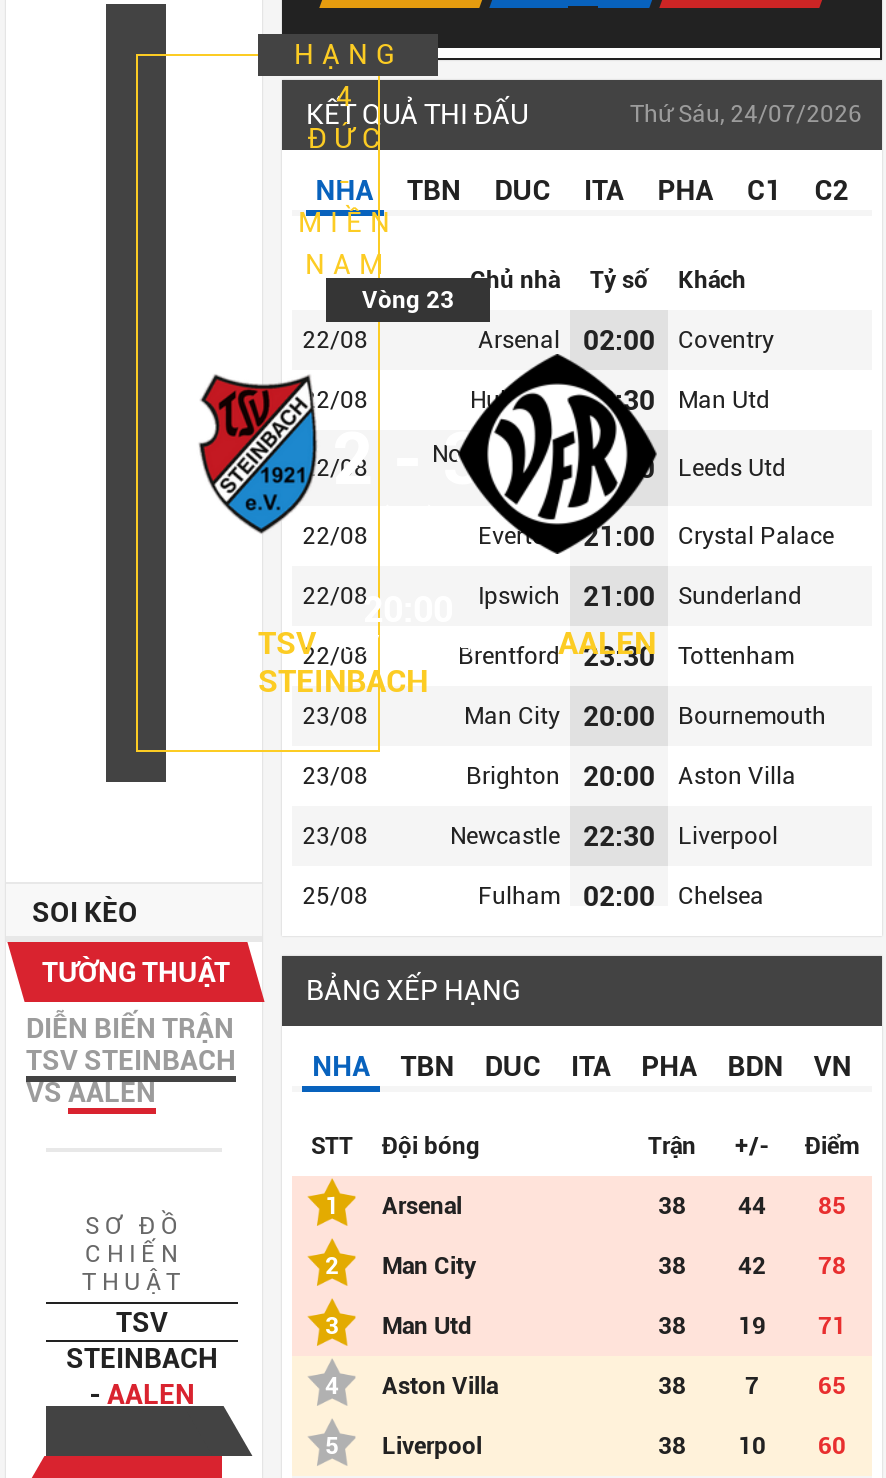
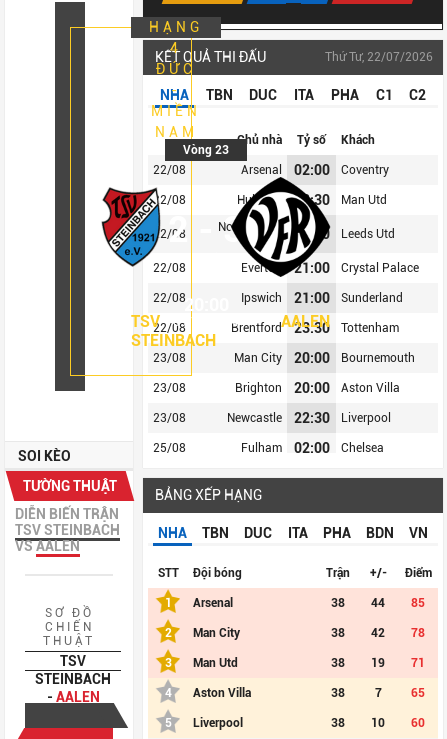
[630,100,862,128] Thứ Sáu, 24/07/2026 -> [325,50,433,64] Thứ Tư, 22/07/2026

